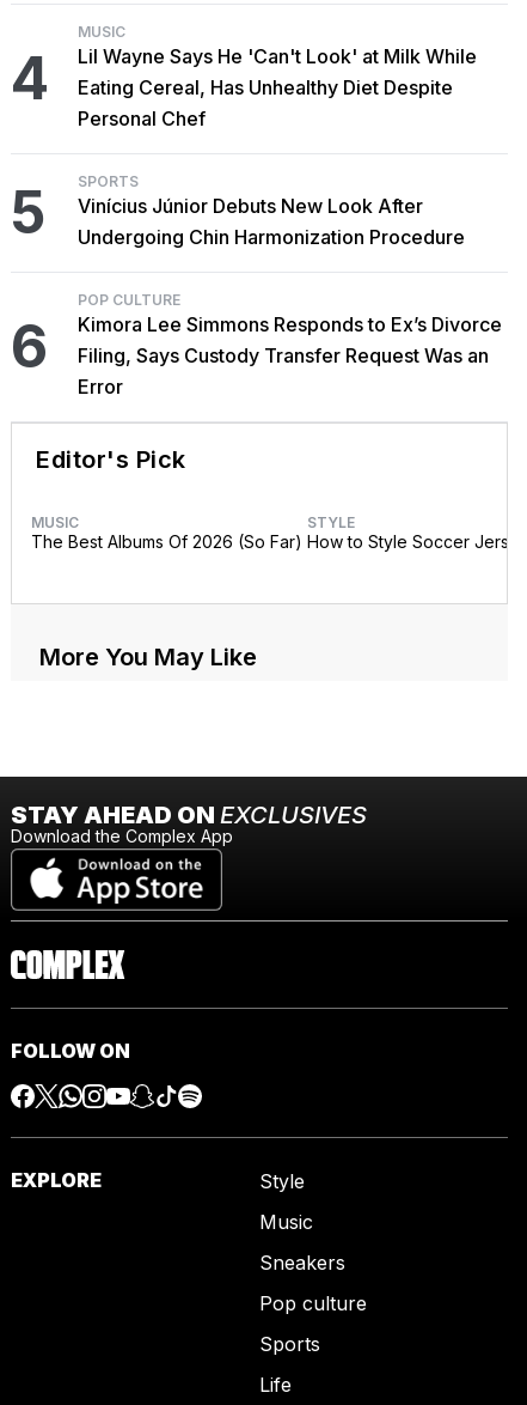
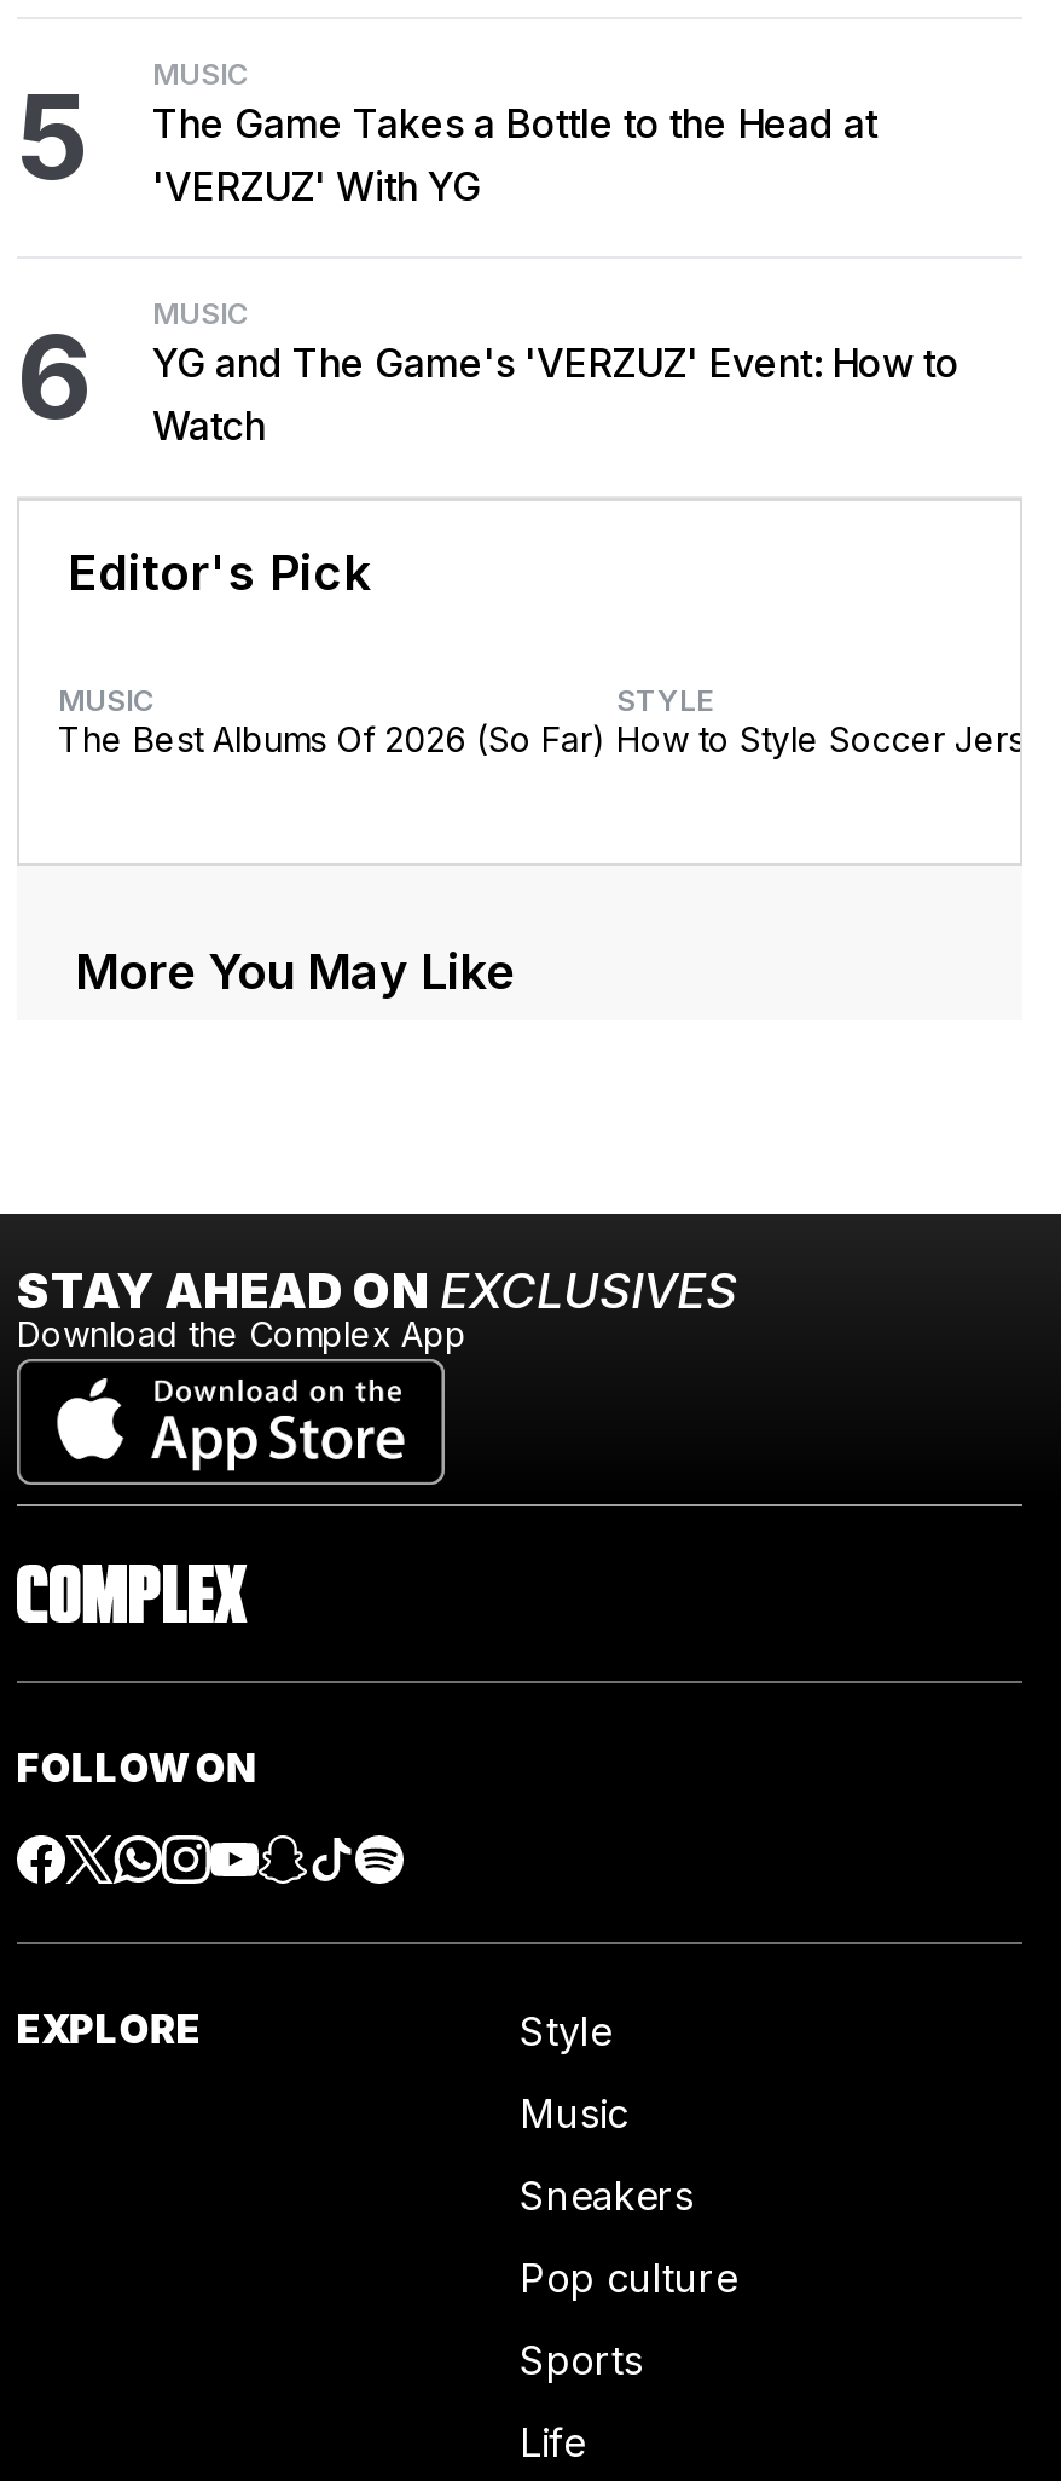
[11,43,48,114] 4 -> [17,65,85,208] 5
[11,44,477,249] Lil Wayne Says He 'Can't Look' at Milk While | Eating Cereal, Has Unhealthy Diet Despite | Personal Chef | 5 | SPORTS | Vinícius Júnior Debuts New Look After | Undergoing Chin Harmonization Procedure -> [152,99,877,210] The Game Takes a Bottle to the Head at | 'VERZUZ' With YG
[78,291,502,399] POP CULTURE | Kimora Lee Simmons Responds to Ex’s Divorce | Filing, Says Custody Transfer Request Was an | Error -> [152,295,959,450] MUSIC | YG and The Game's 'VERZUZ' Event: How to | Watch

